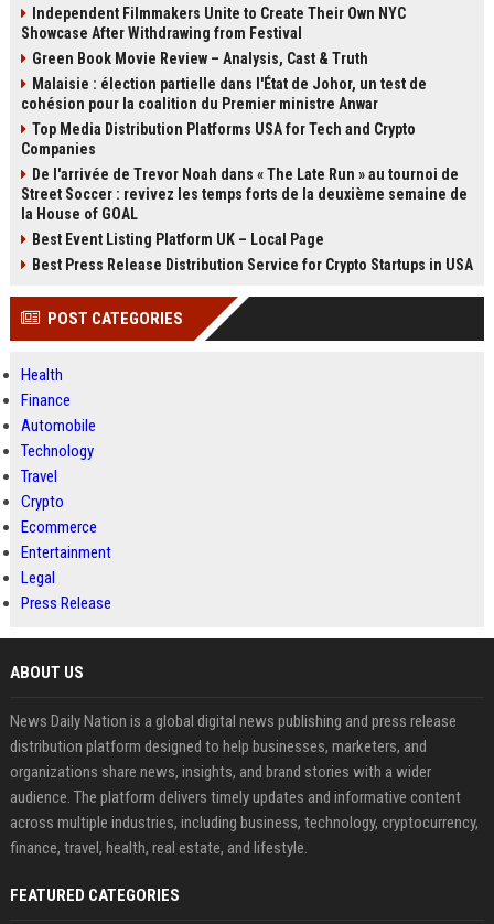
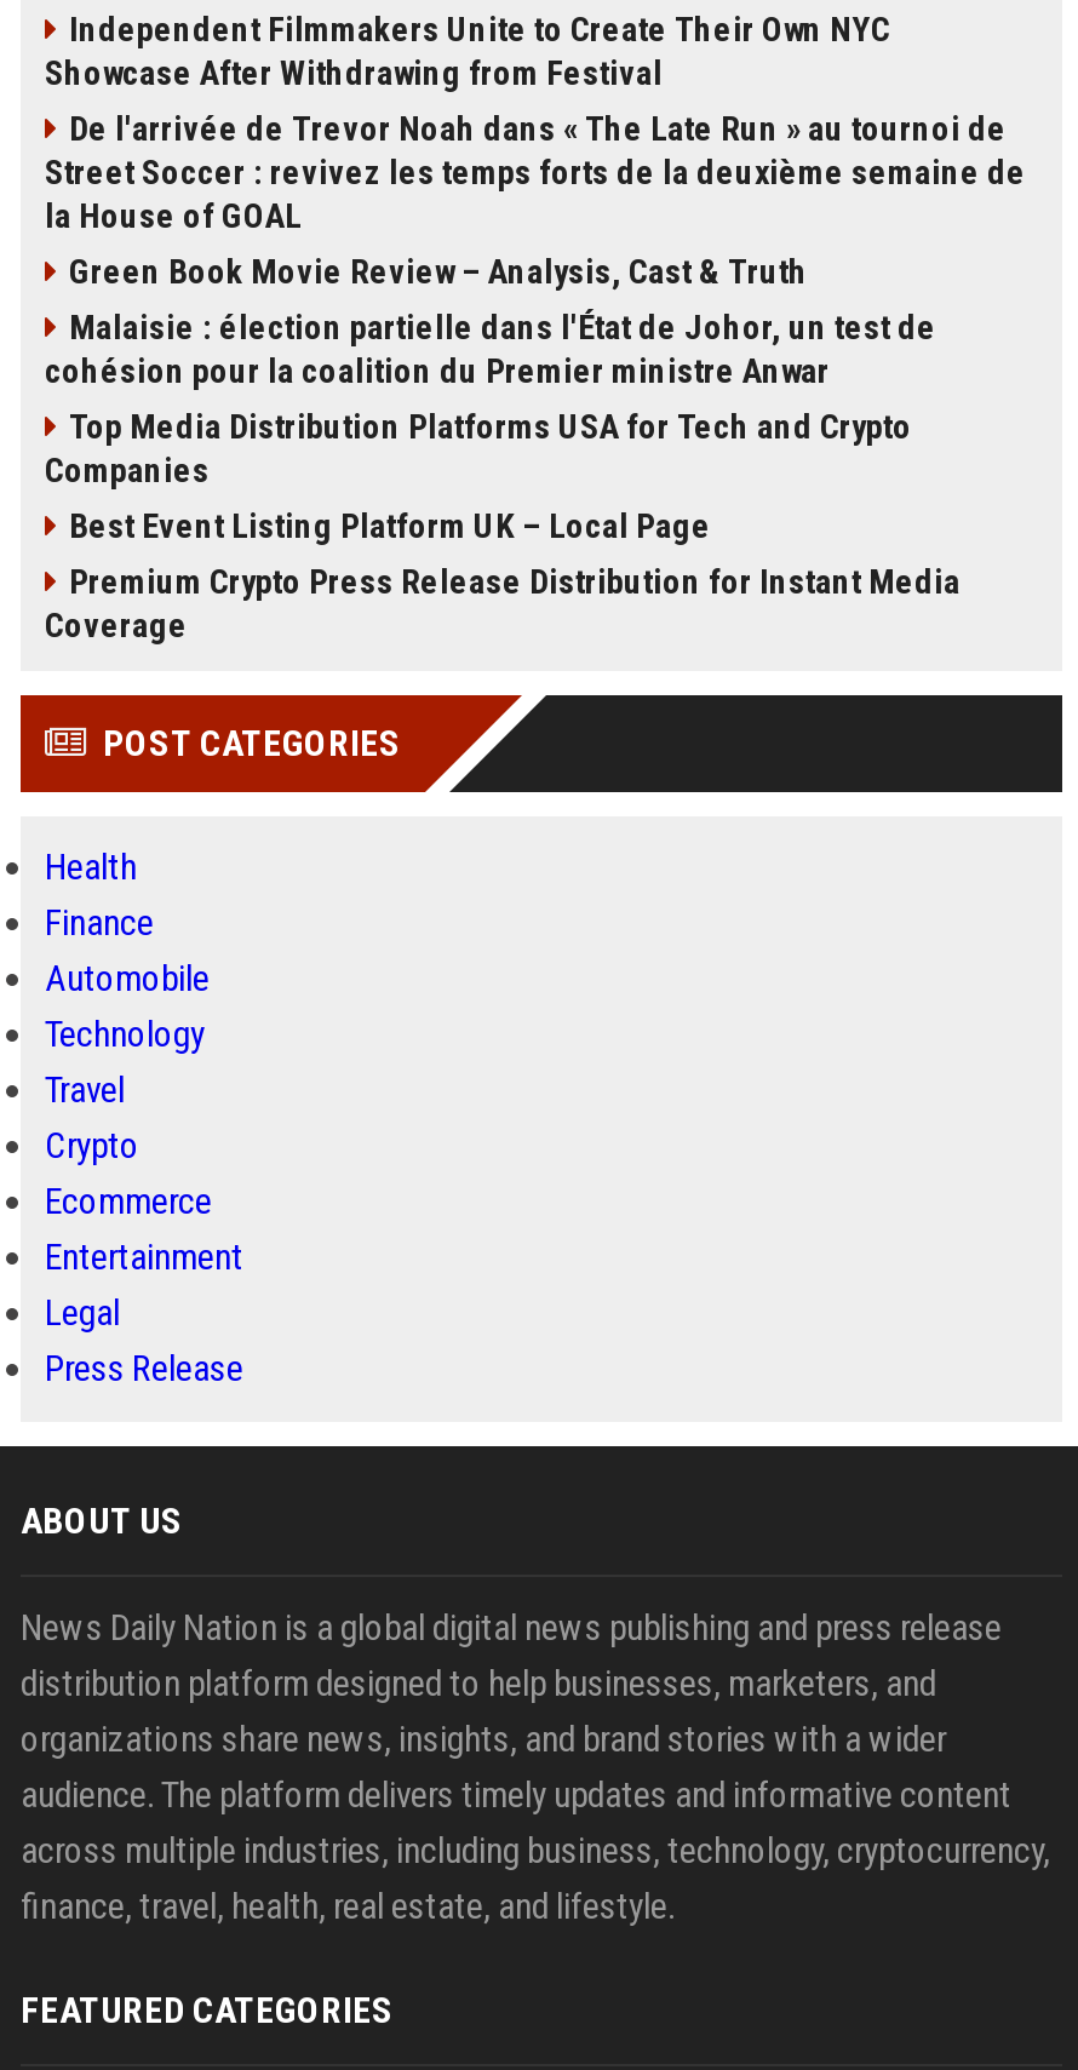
moved [21,50,427,158] -> [45,252,936,489]: Green Book Movie Review – Analysis, Cast & Truth | Malaisie : élection partielle dans l'État de Johor, un test de | cohésion pour la coalition du Premier ministre Anwar | Top Media Distribution Platforms USA for Tech and Crypto | Companies
moved [21,165,468,223] -> [45,109,1026,235]: De l'arrivée de Trevor Noah dans « The Late Run » au tournoi de | Street Soccer : revivez les temps forts de la deuxième semaine de | la House of GOAL
[32,256,473,273] Best Press Release Distribution Service for Crypto Startups in USA -> [45,562,961,644] Premium Crypto Press Release Distribution for Instant Media | Coverage

